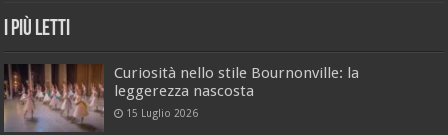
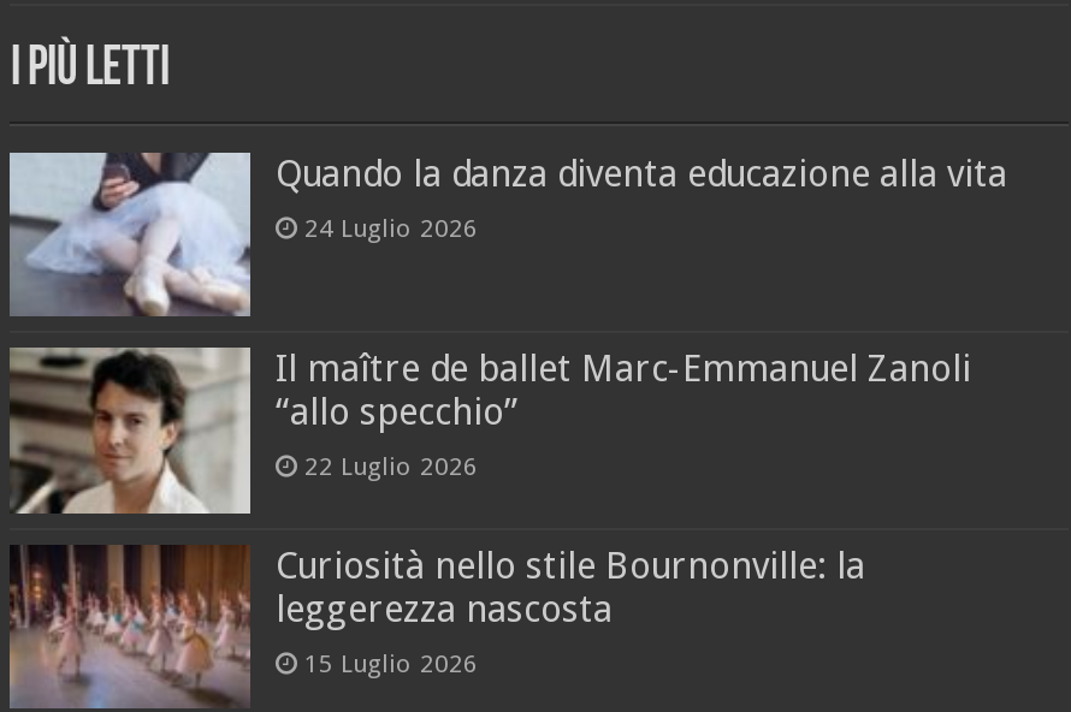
none -> [7,149,1007,481] [image] | Quando la danza diventa educazione alla vita | 24 Luglio 2026 | Il maître de ballet Marc-Emmanuel Zanoli | “allo specchio” | 22 Luglio 2026
none -> [7,344,253,515] [image]

